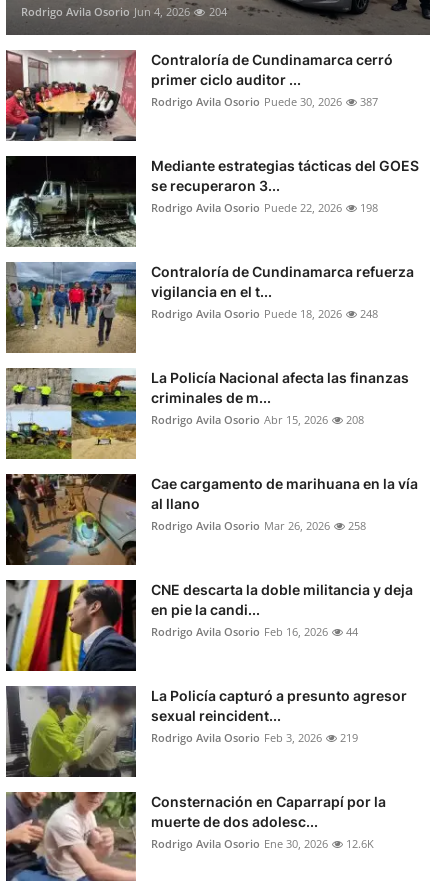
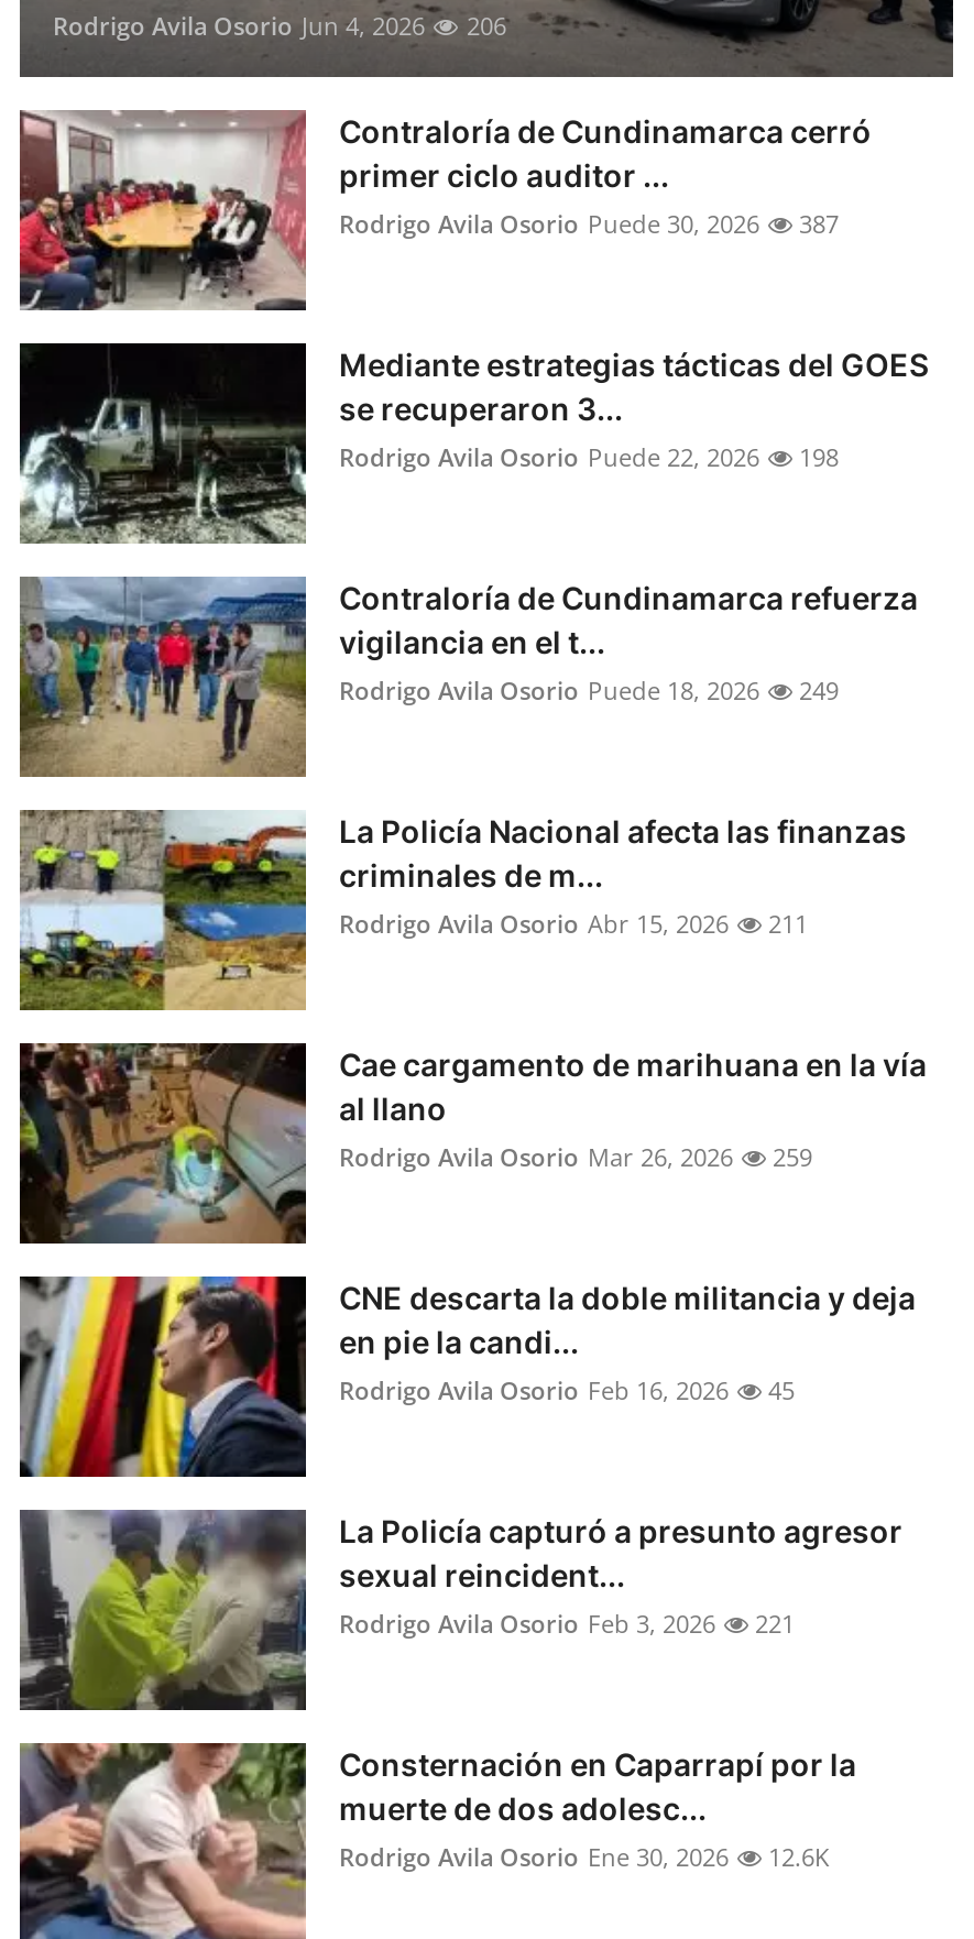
[21,4,227,19] Rodrigo Avila Osorio Jun 4, 2026 204 -> [53,9,506,42] Rodrigo Avila Osorio Jun 4, 2026 206
[151,306,378,321] Rodrigo Avila Osorio Puede 18, 2026 248 -> [339,674,839,707] Rodrigo Avila Osorio Puede 18, 2026 249
[151,412,364,427] Rodrigo Avila Osorio Abr 15, 2026 208 -> [339,907,808,940] Rodrigo Avila Osorio Abr 15, 2026 211
[151,518,366,533] Rodrigo Avila Osorio Mar 26, 2026 258 -> [339,1140,812,1173] Rodrigo Avila Osorio Mar 26, 2026 259
[151,624,358,639] Rodrigo Avila Osorio Feb 16, 2026 44 -> [339,1374,795,1407] Rodrigo Avila Osorio Feb 16, 2026 45
[151,730,358,745] Rodrigo Avila Osorio Feb 3, 2026 219 -> [339,1607,795,1640] Rodrigo Avila Osorio Feb 3, 2026 221

